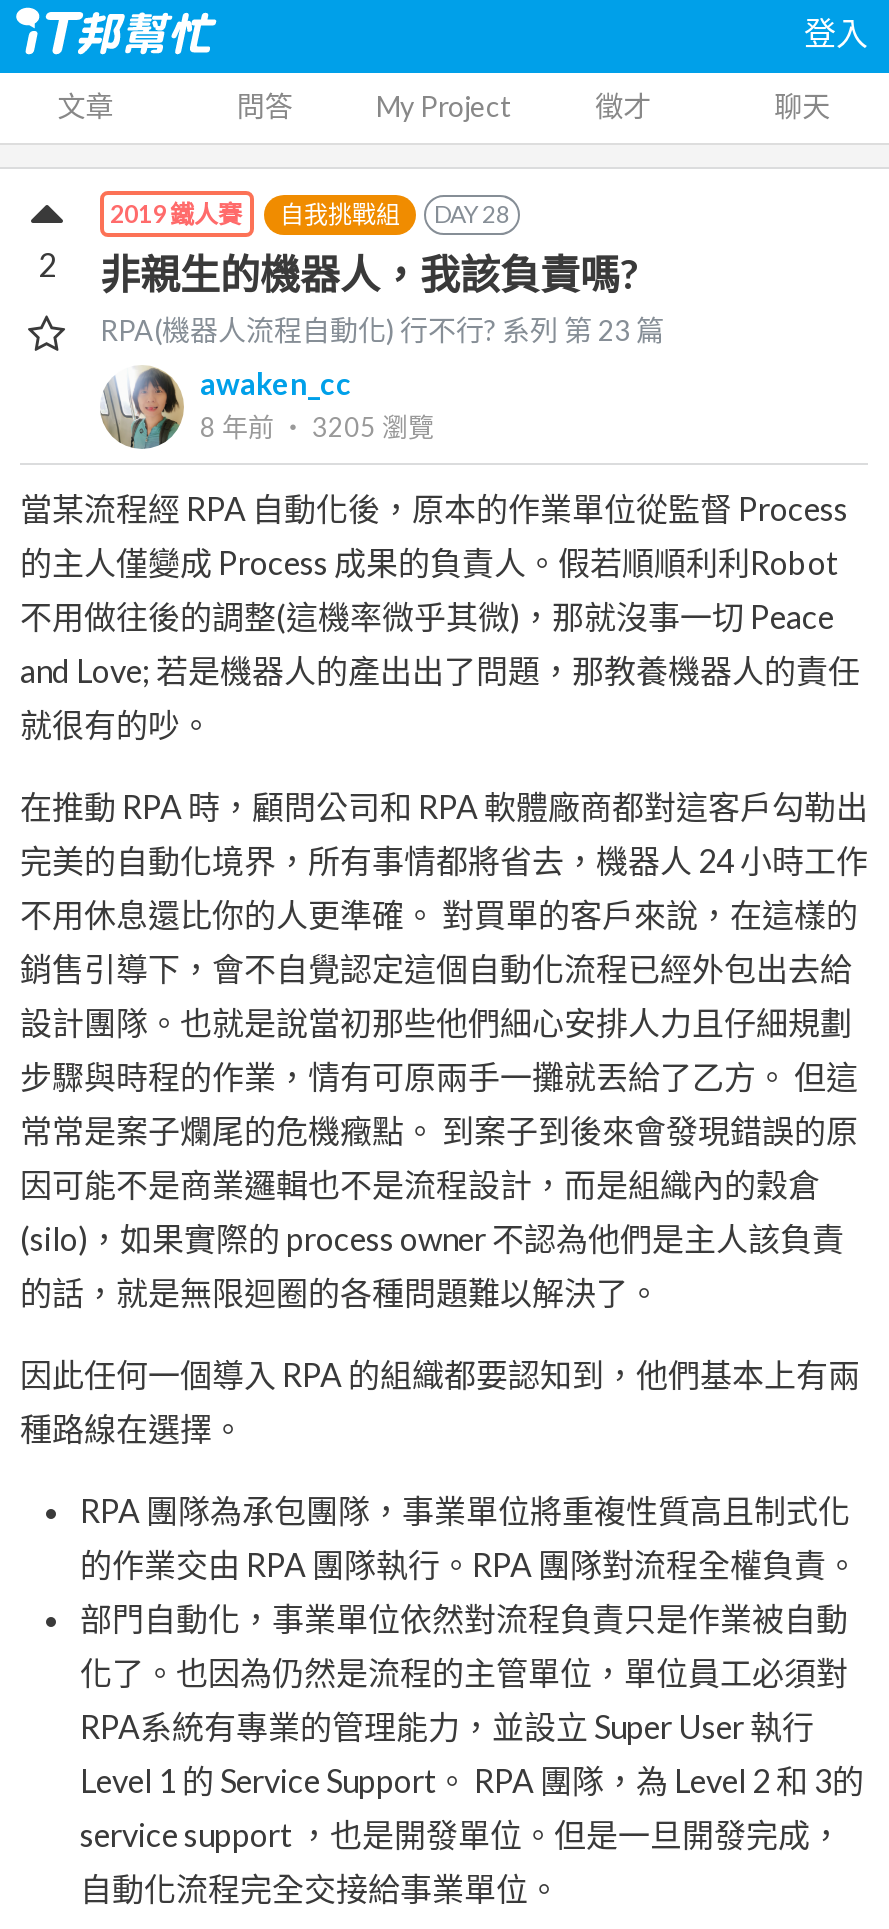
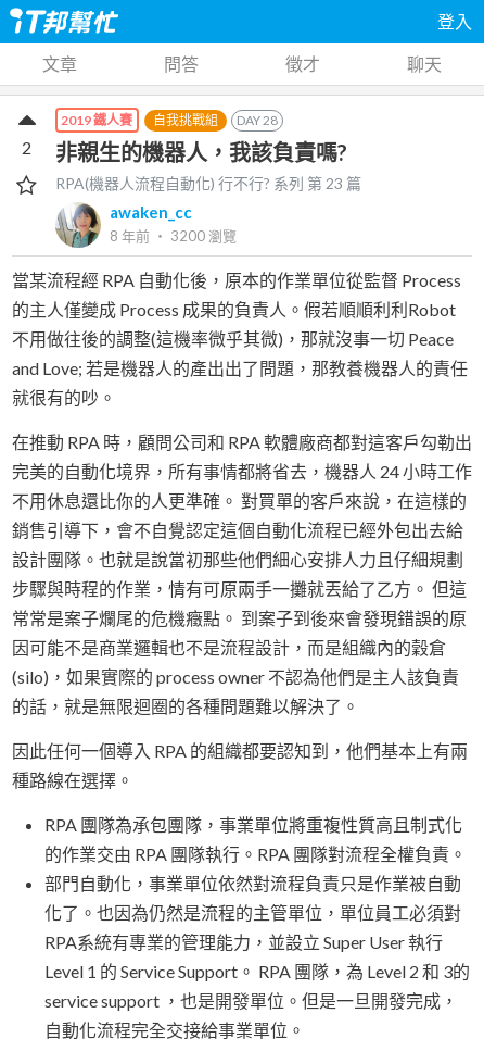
[376,89,512,123] My Project -> none
[200,412,434,444] 8 年前‧ 3205瀏覽 -> [110,228,237,245] 8 年前‧ 3200瀏覽

